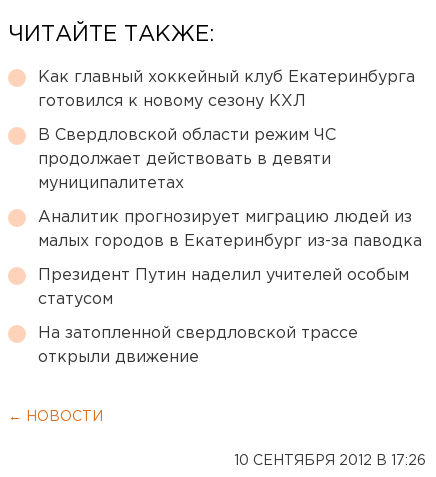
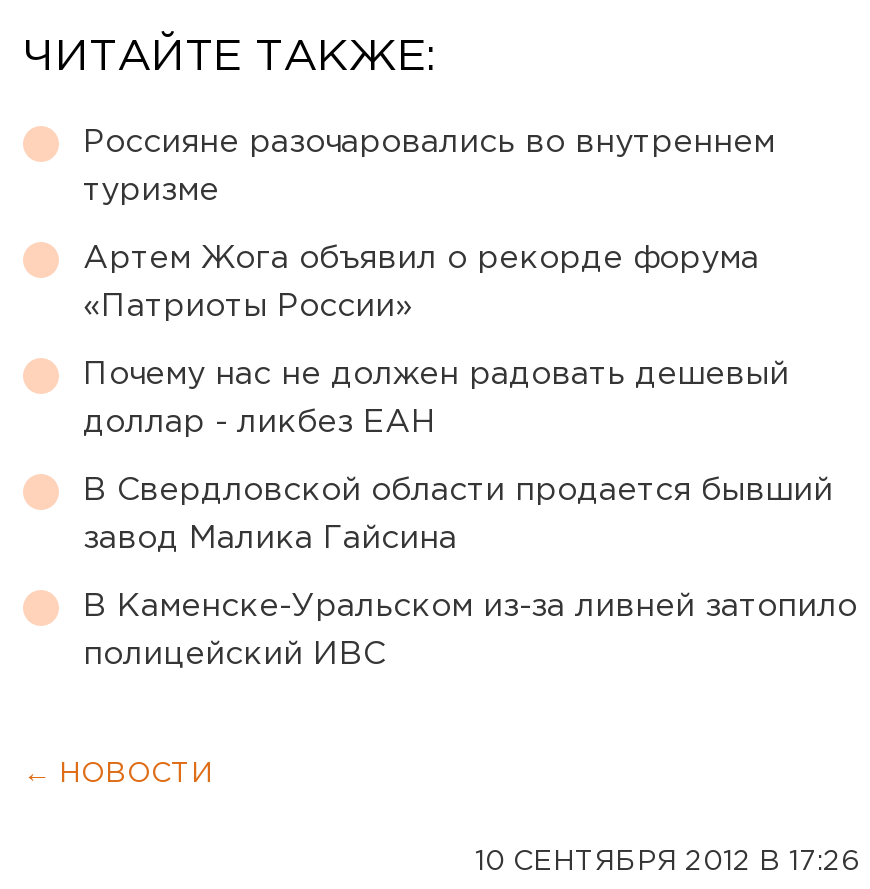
[38,70,422,365] Как главный хоккейный клуб Екатеринбурга | готовился к новому сезону КХЛ | В Свердловской области режим ЧС | продолжает действовать в девяти | муниципалитетах | Аналитик прогнозирует миграцию людей из | малых городов в Екатеринбург из-за паводка | Президент Путин наделил учителей особым | статусом | На затопленной свердловской трассе | открыли движение -> [83,128,857,670] Россияне разочаровались во внутреннем | туризме | Артем Жога объявил о рекорде форума | «Патриоты России» | Почему нас не должен радовать дешевый | доллар - ликбез ЕАН | В Свердловской области продается бывший | завод Малика Гайсина | В Каменске-Уральском из-за ливней затопило | полицейский ИВС

